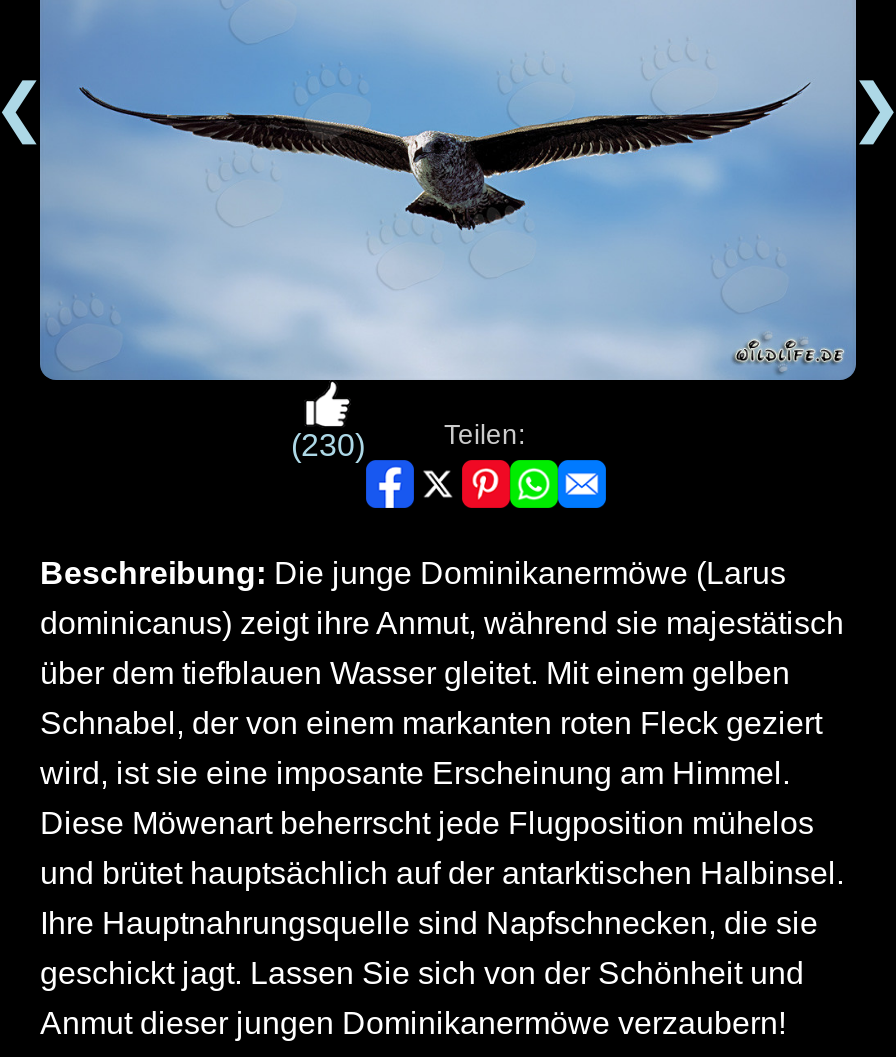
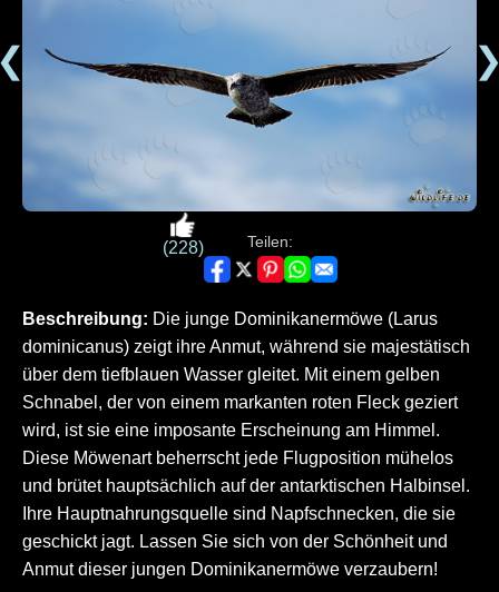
[291,428,365,462] (230) -> [162,238,203,257] (228)

